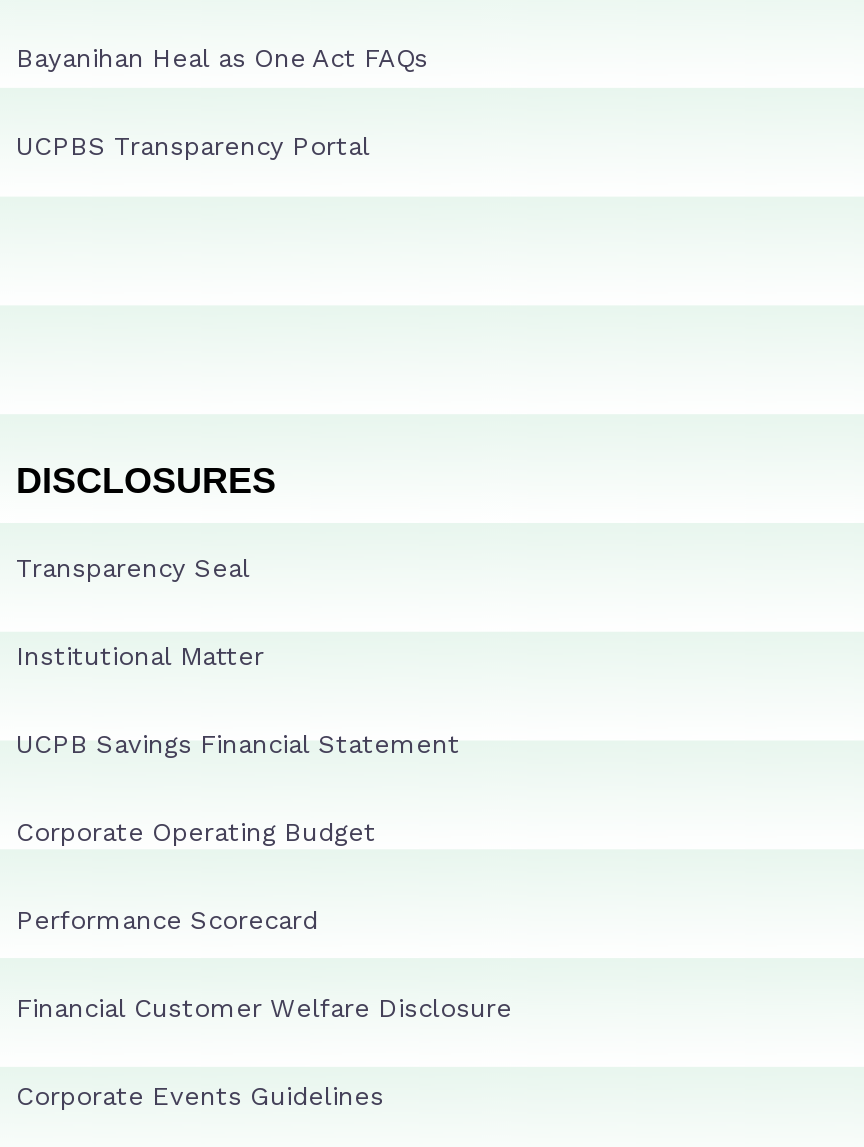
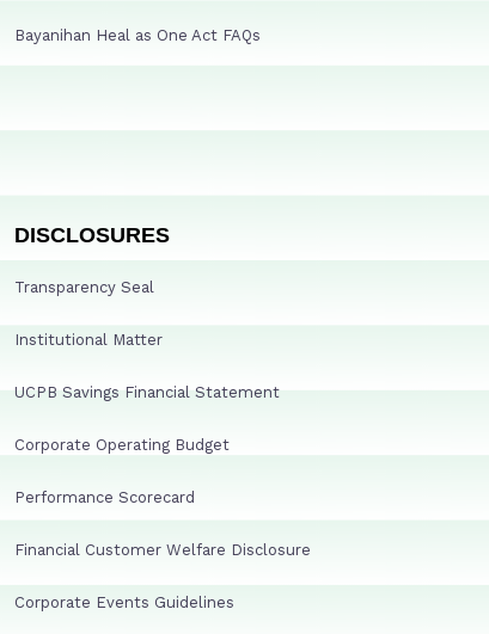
[16,130,370,160] UCPBS Transparency Portal -> none

